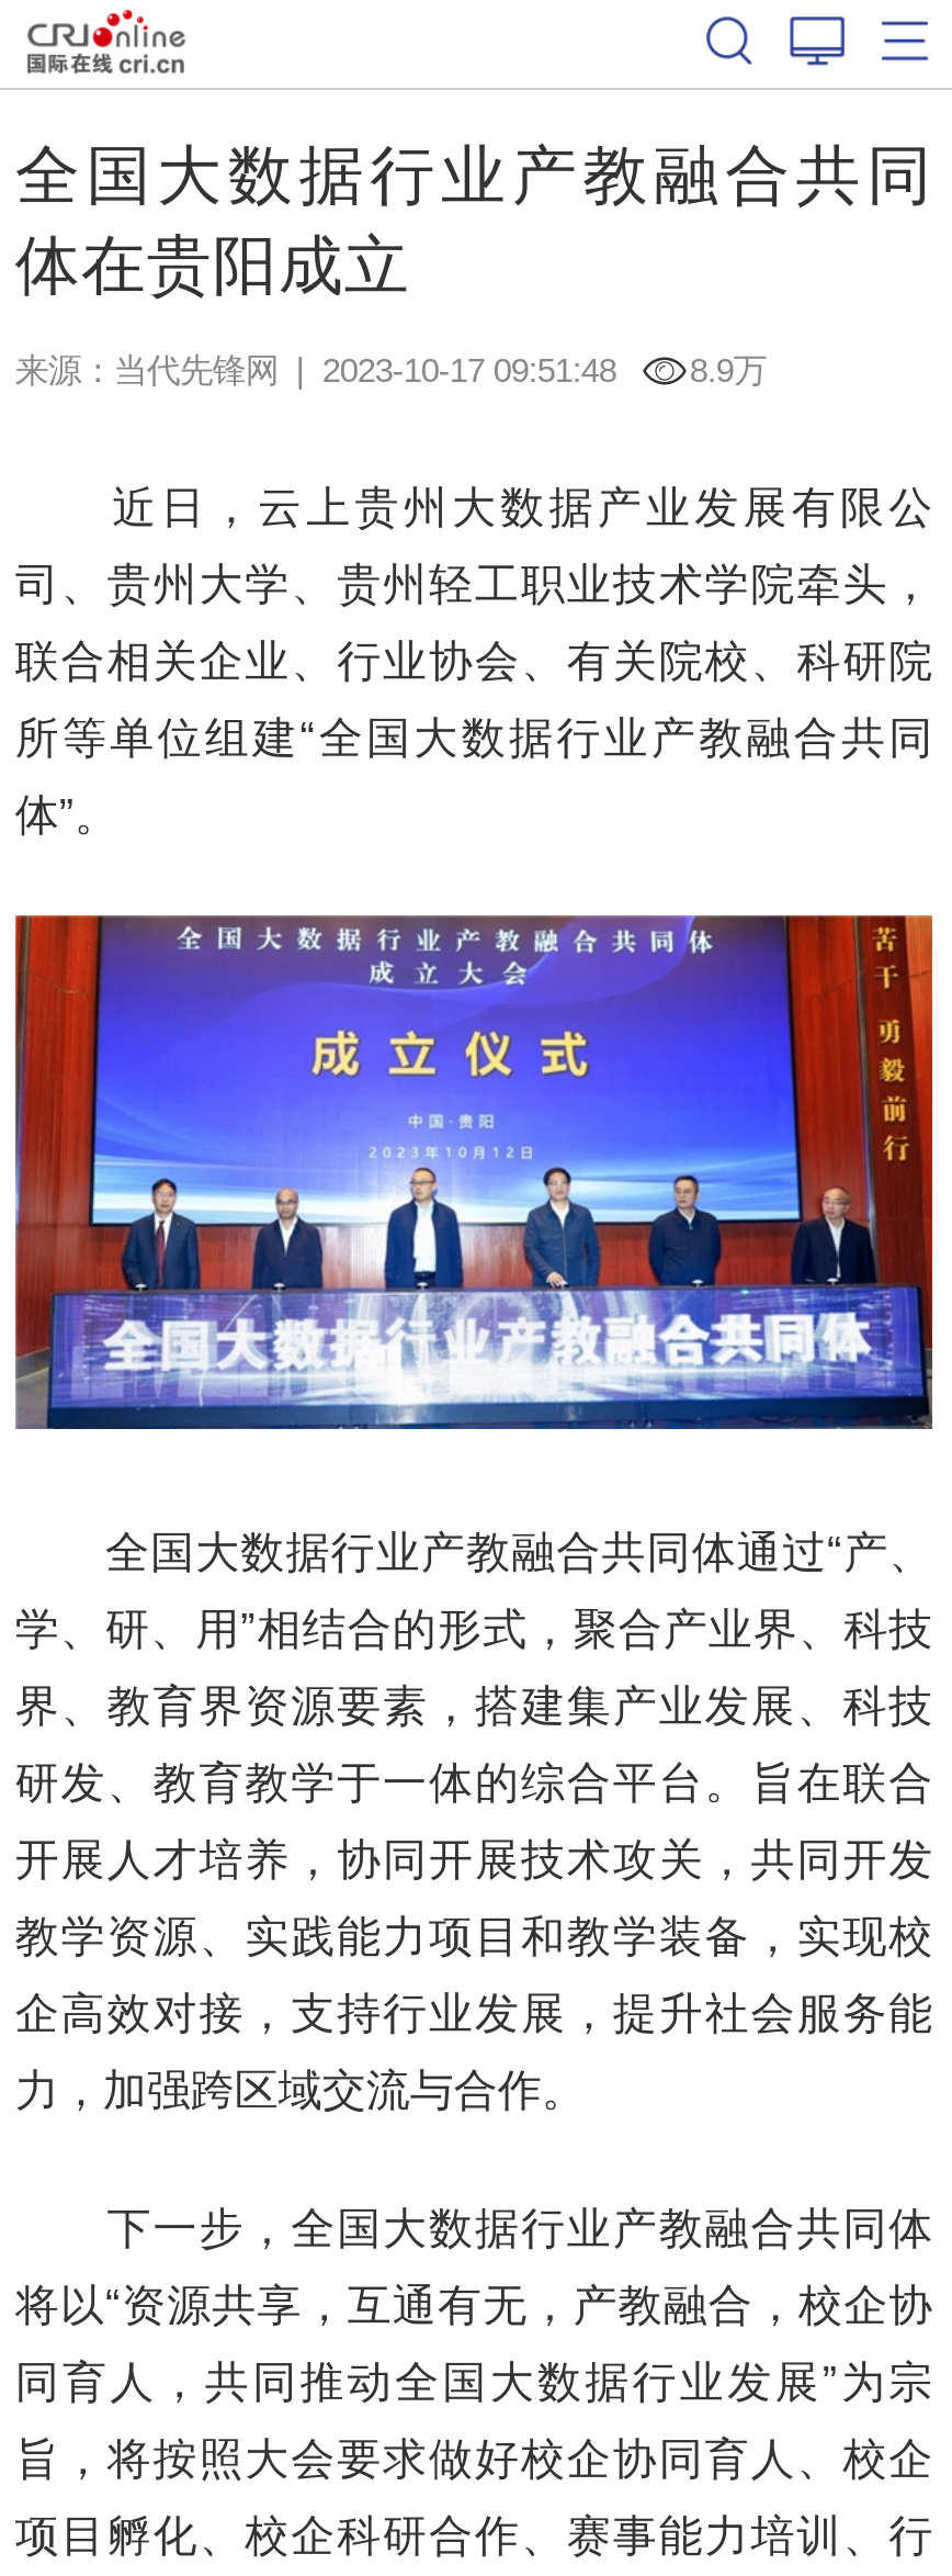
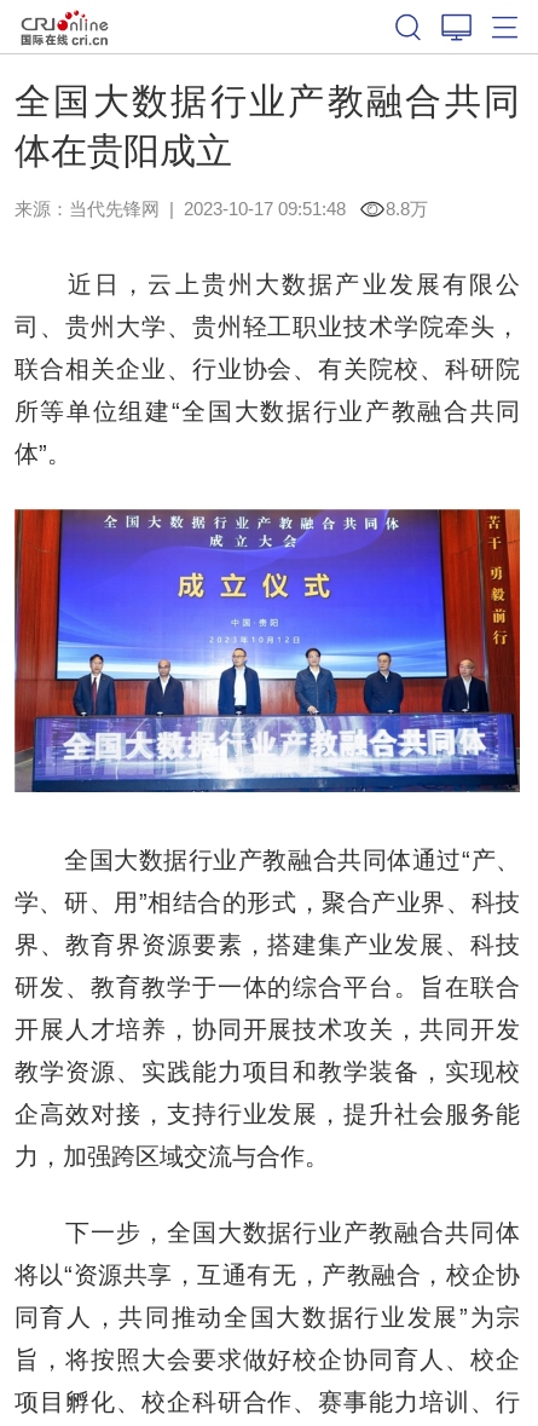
[690,351,766,388] 8.9万 -> [386,198,428,219] 8.8万

